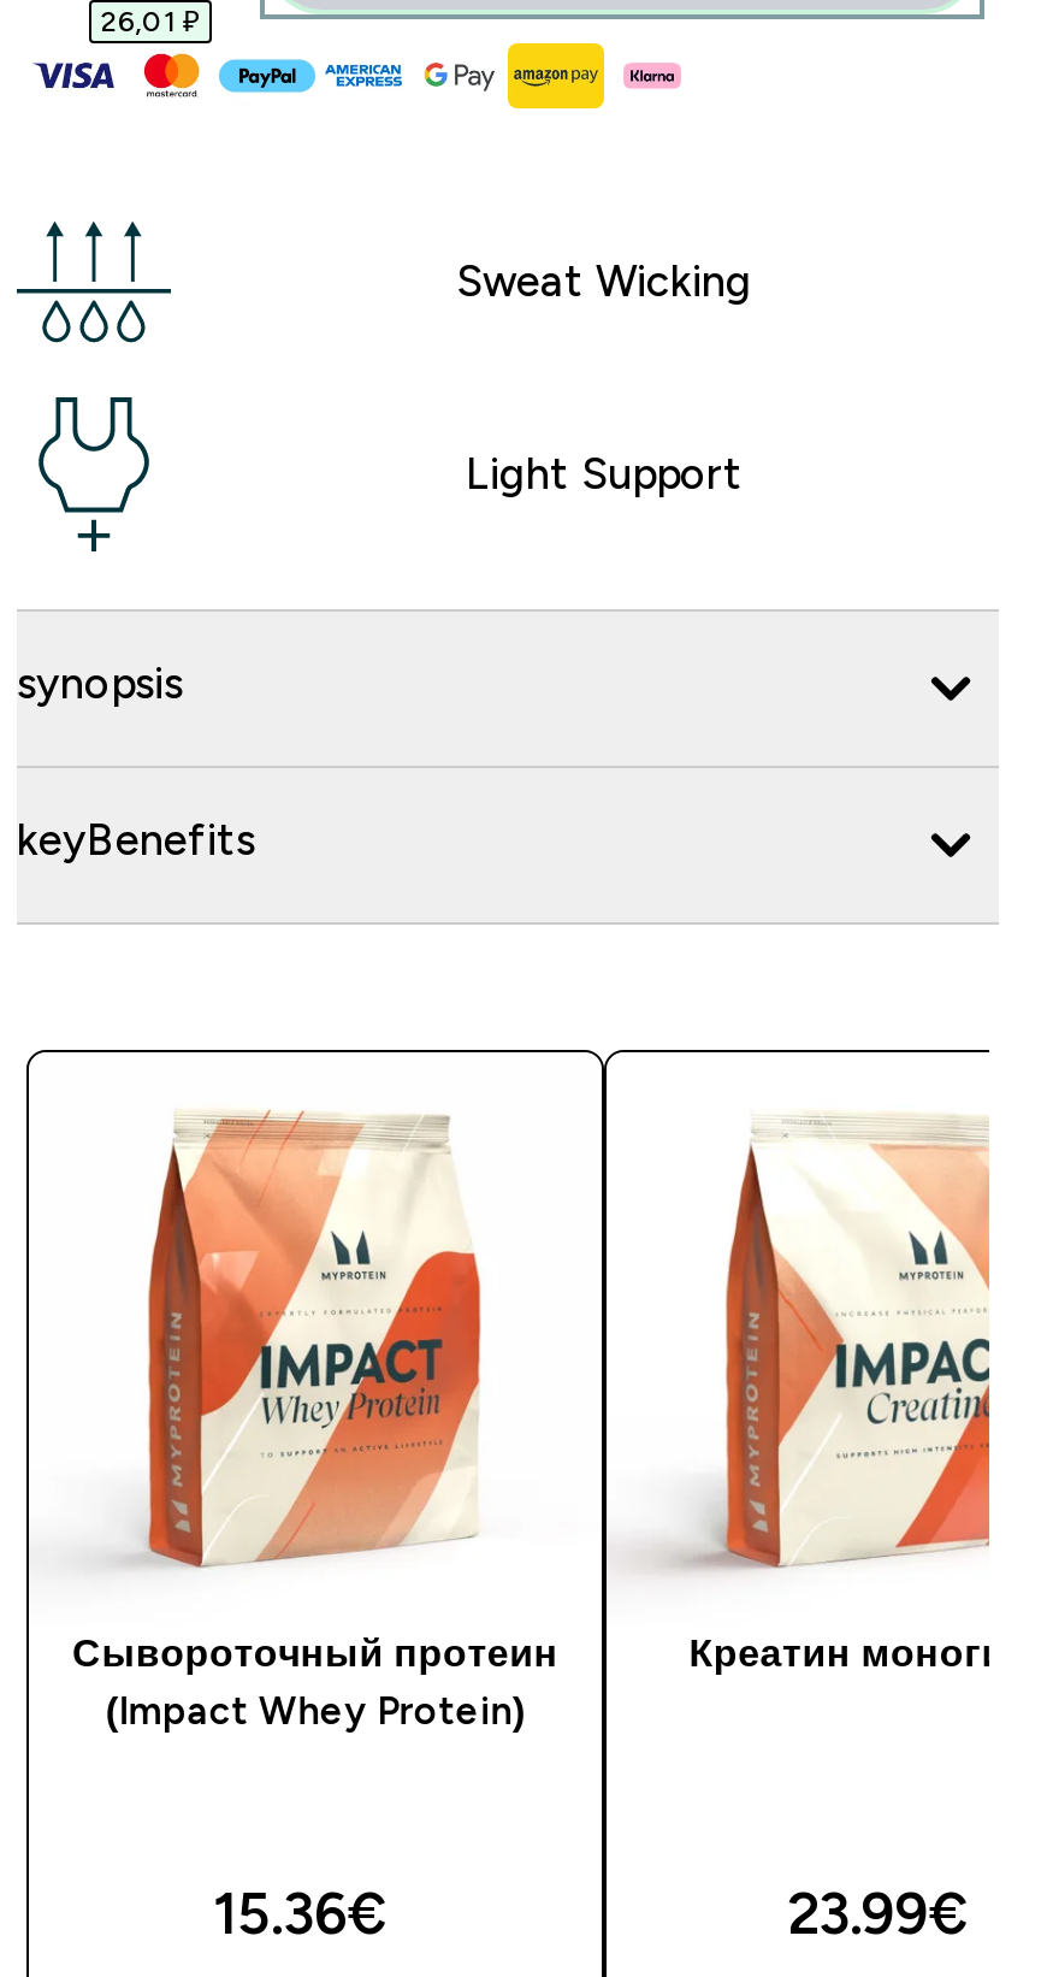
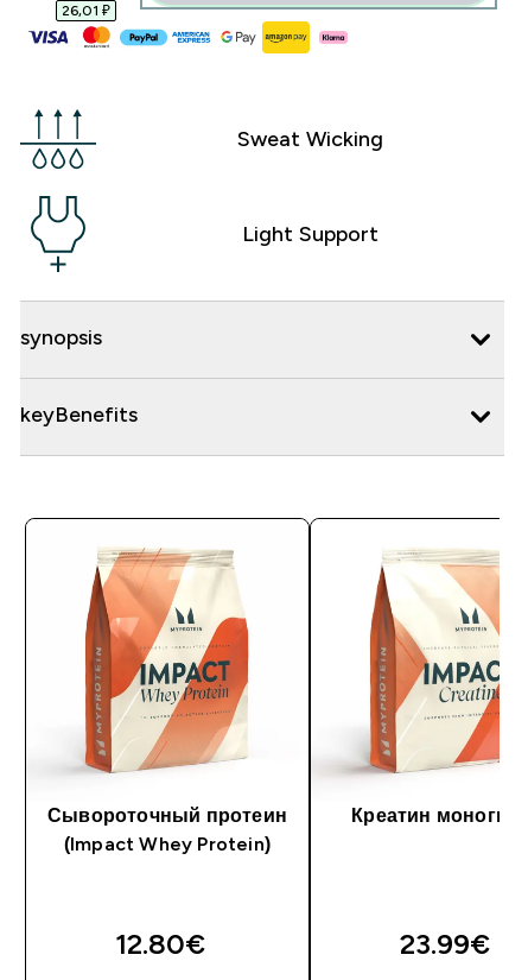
[213,1880,389,1945] 15.36€ -> [115,927,205,959] 12.80€

